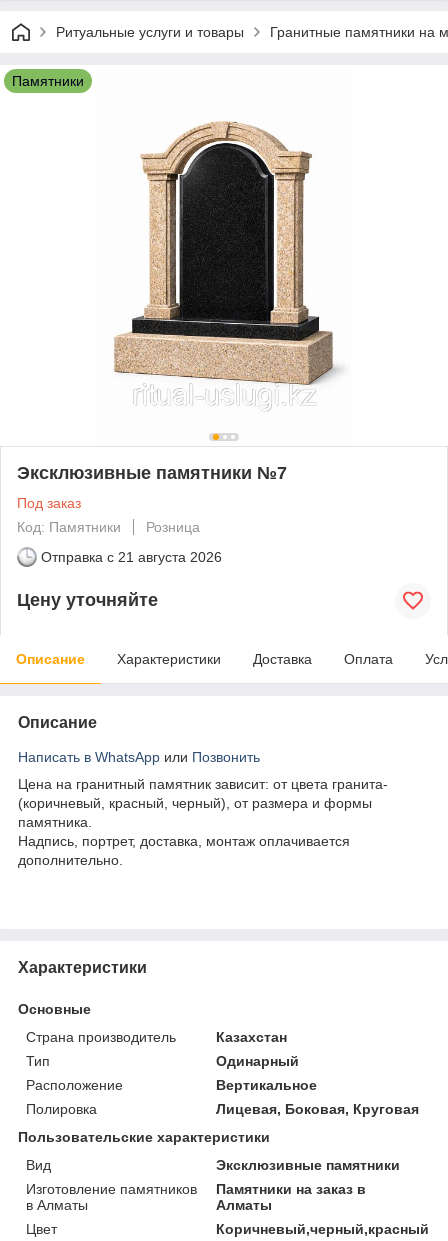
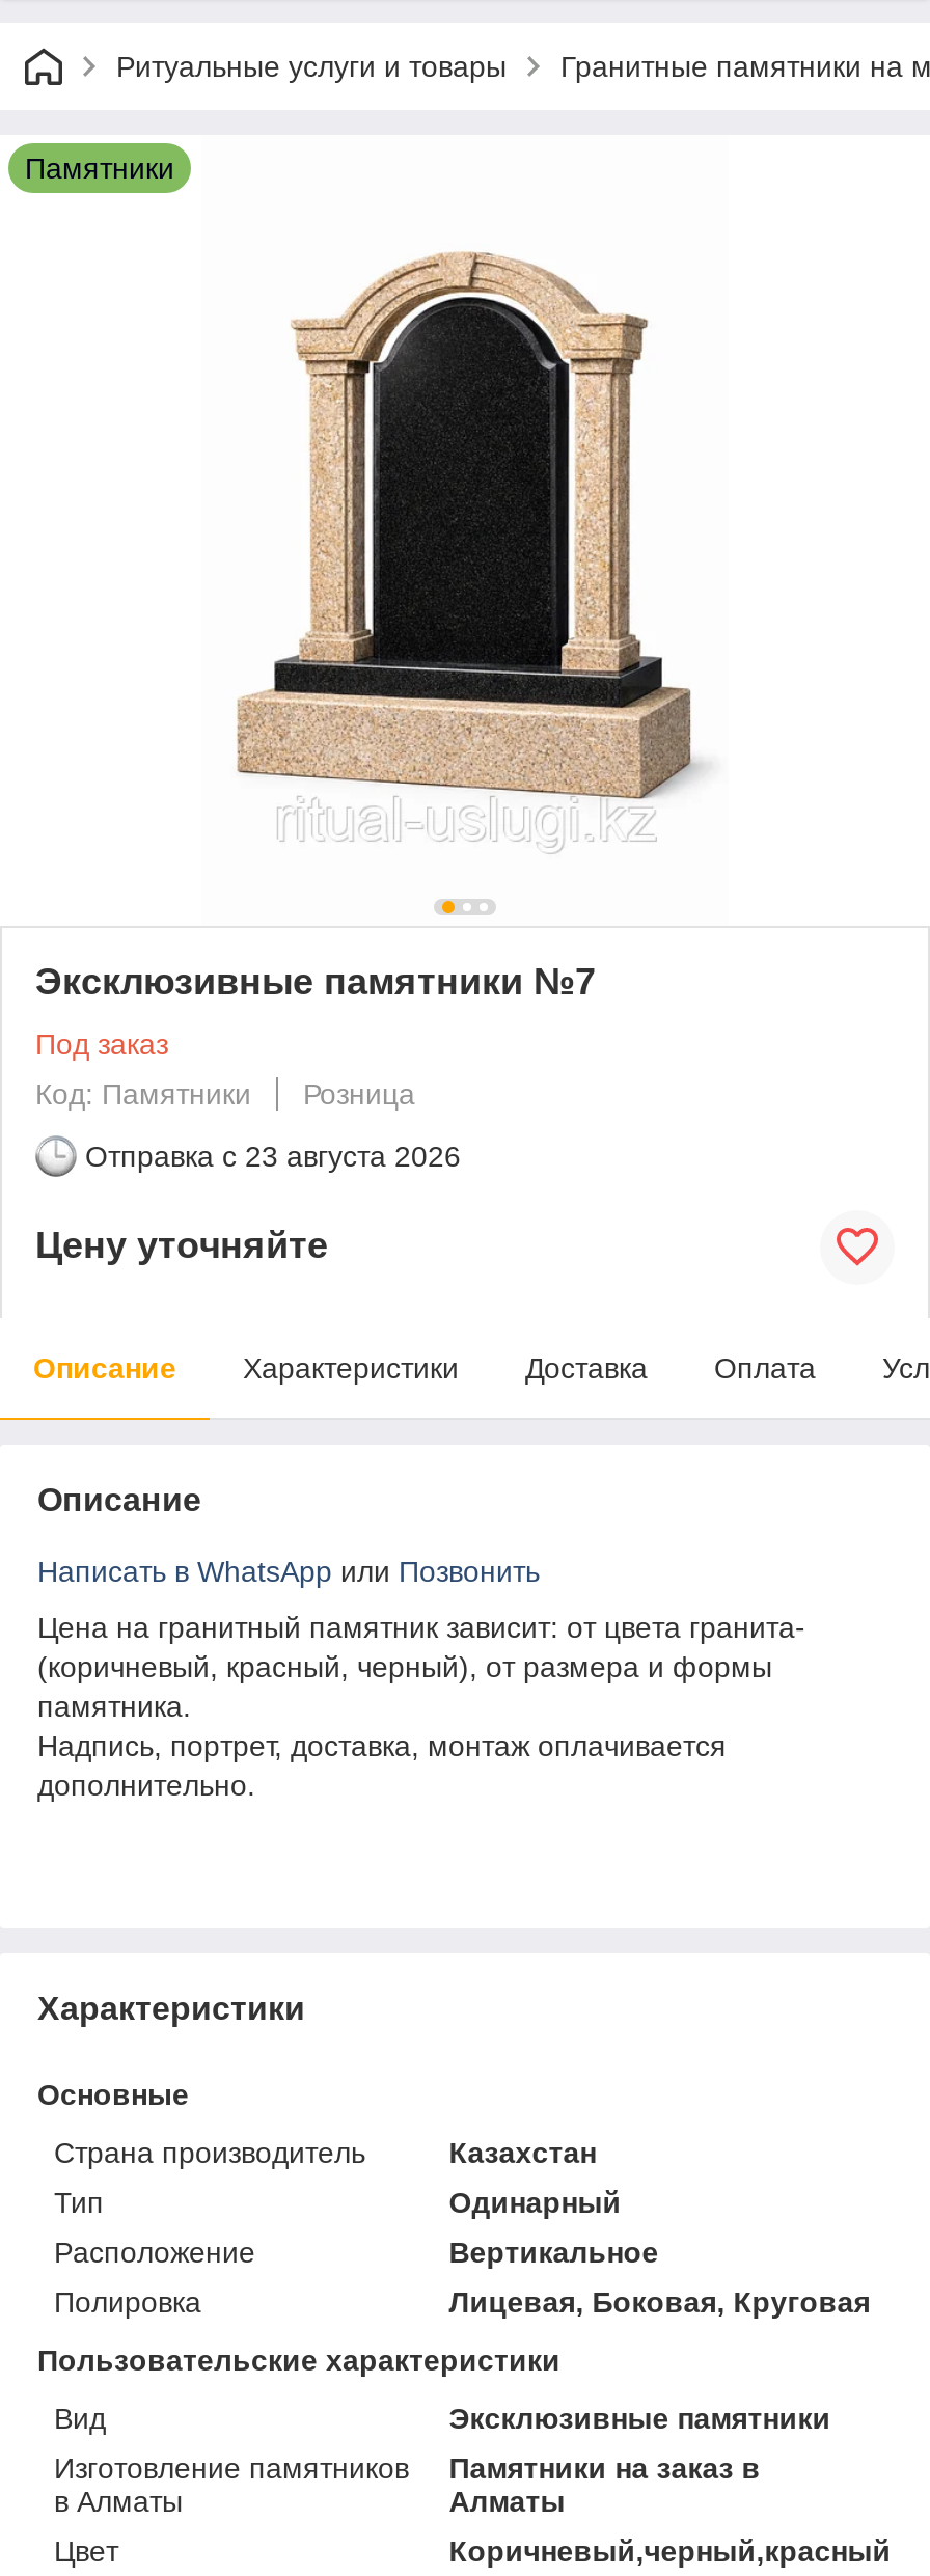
[41,549,222,565] Отправка с 21 августа 2026 -> [85,1139,461,1172] Отправка с 23 августа 2026

